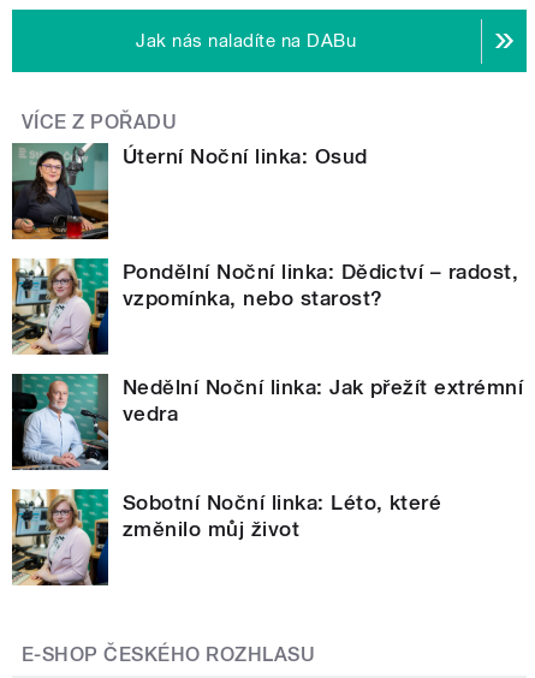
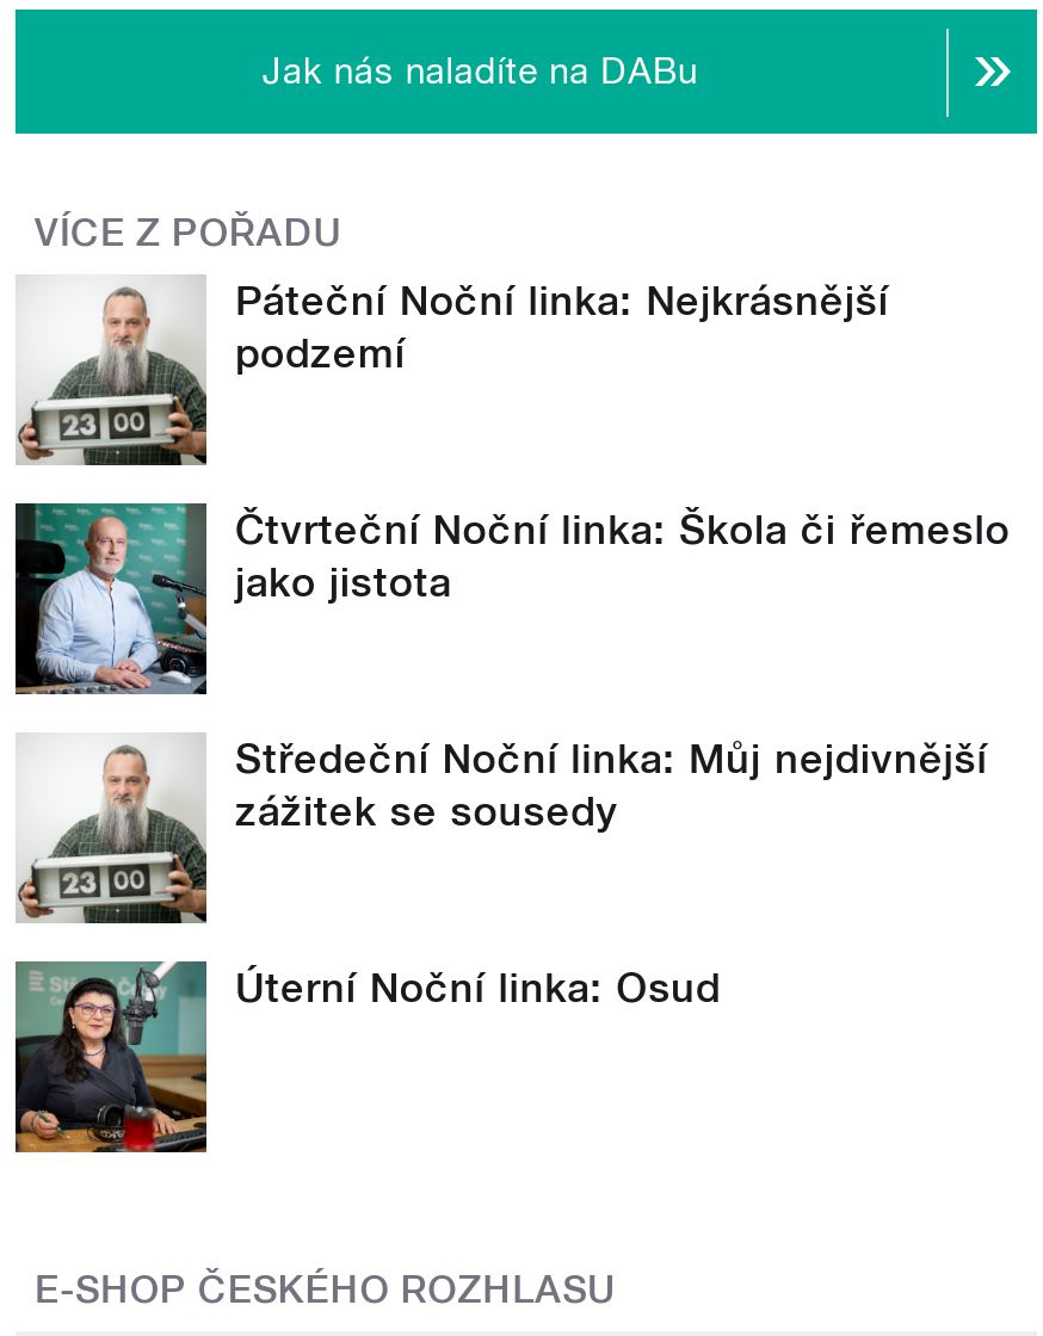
none -> [16,277,889,468] [image] | Páteční Noční linka: Nejkrásnější | podzemí
none -> [16,732,987,926] [image] | Středeční Noční linka: Můj nejdivnější | zážitek se sousedy
none -> [235,506,1010,606] Čtvrteční Noční linka: Škola či řemeslo | jako jistota
moved [11,142,367,242] -> [13,959,721,1157]: [image] | Úterní Noční linka: Osud
[11,257,518,356] [image] | Pondělní Noční linka: Dědictví – radost, | vzpomínka, nebo starost? -> none
moved [11,373,109,470] -> [13,501,209,697]: [image]
[123,375,523,426] Nedělní Noční linka: Jak přežít extrémní | vedra -> none
[11,488,442,587] [image] | Sobotní Noční linka: Léto, které | změnilo můj život -> none

